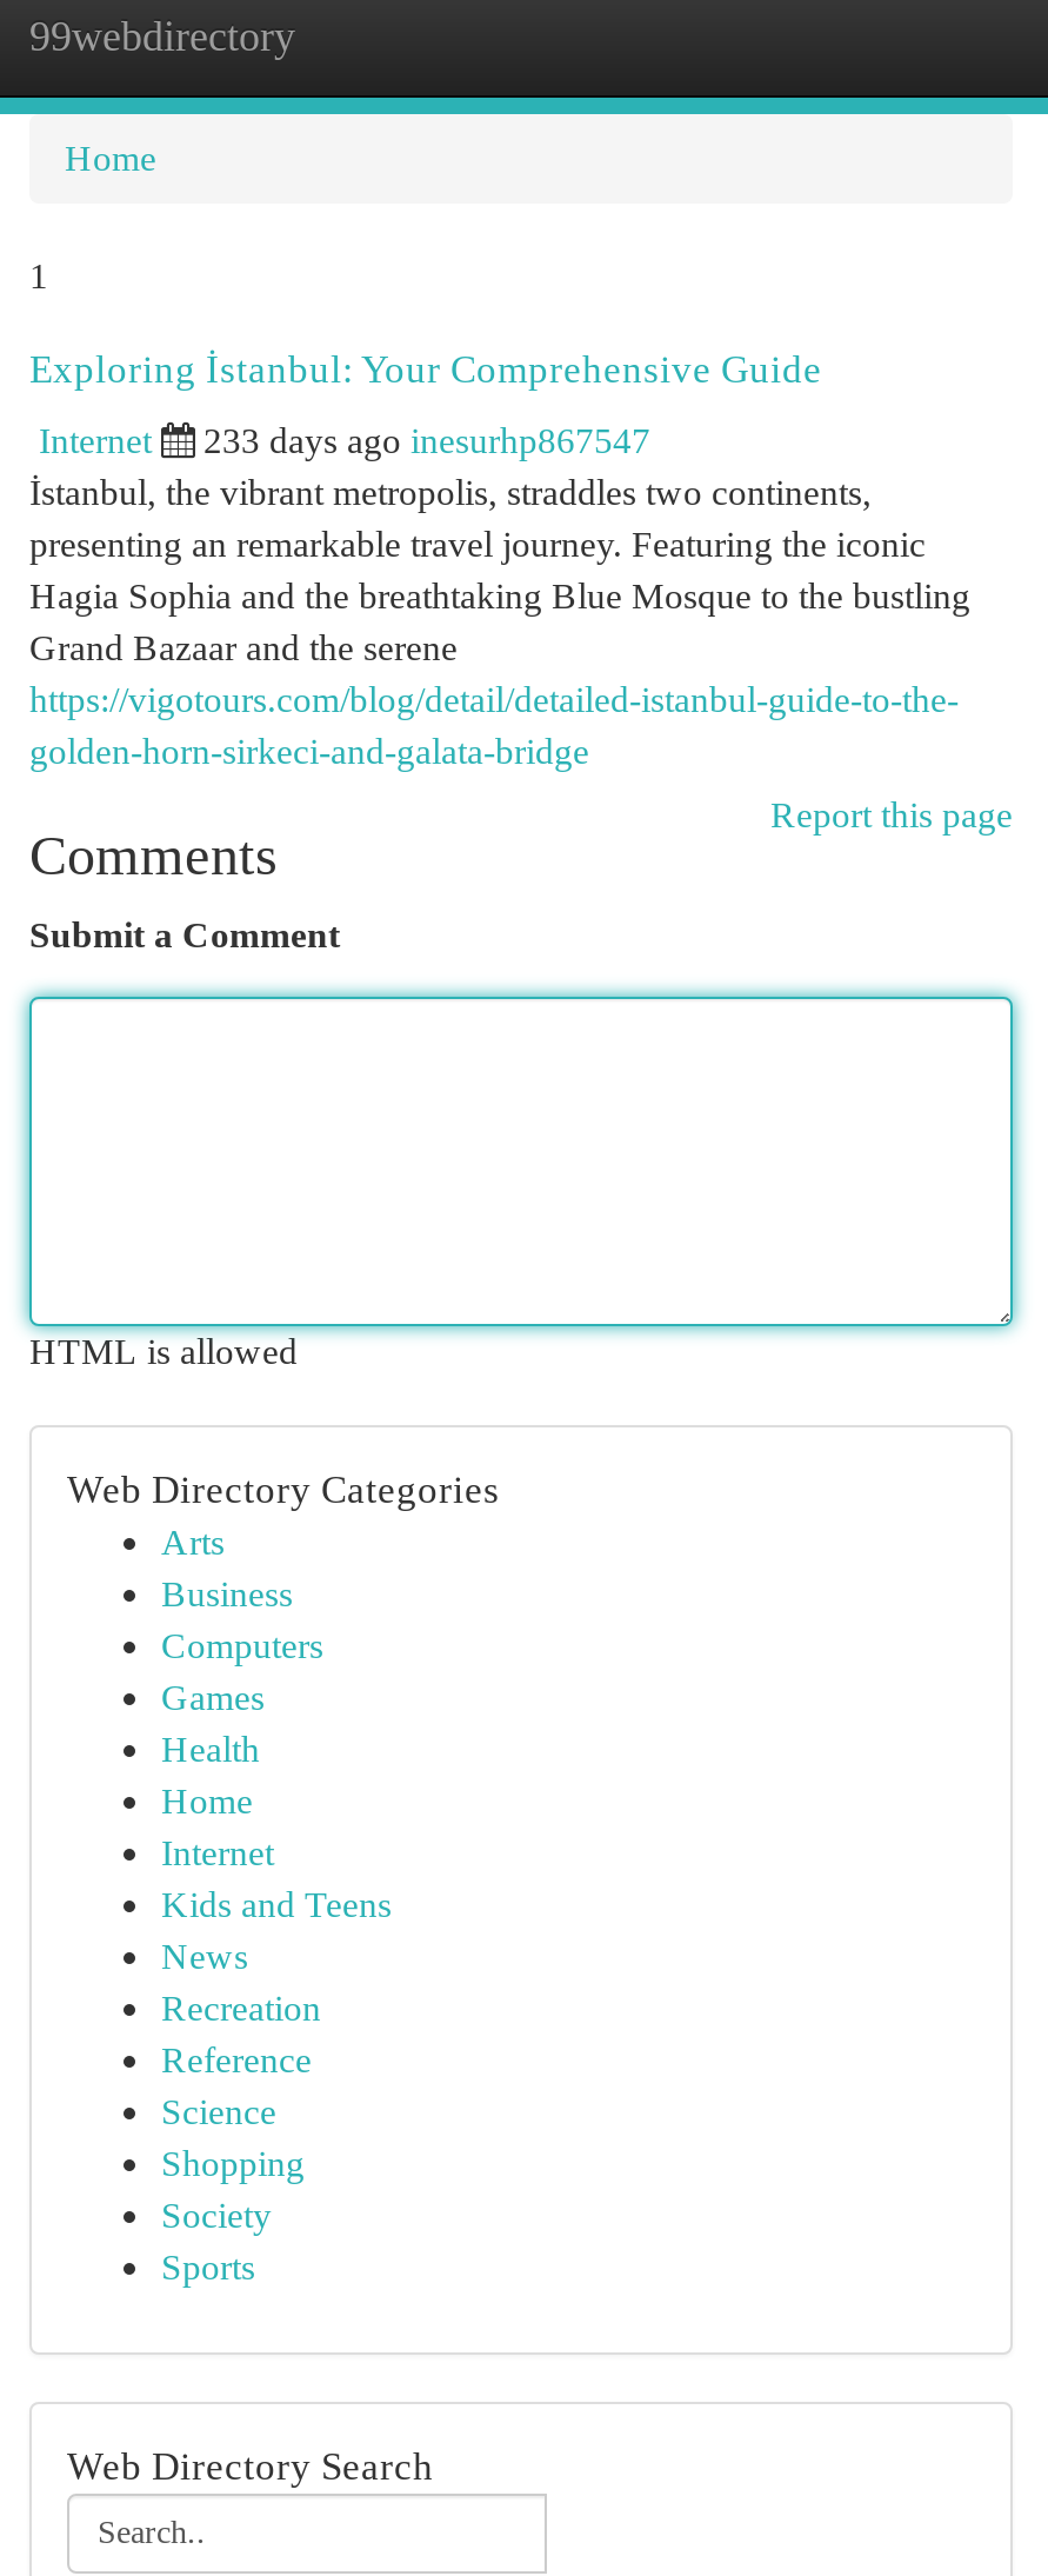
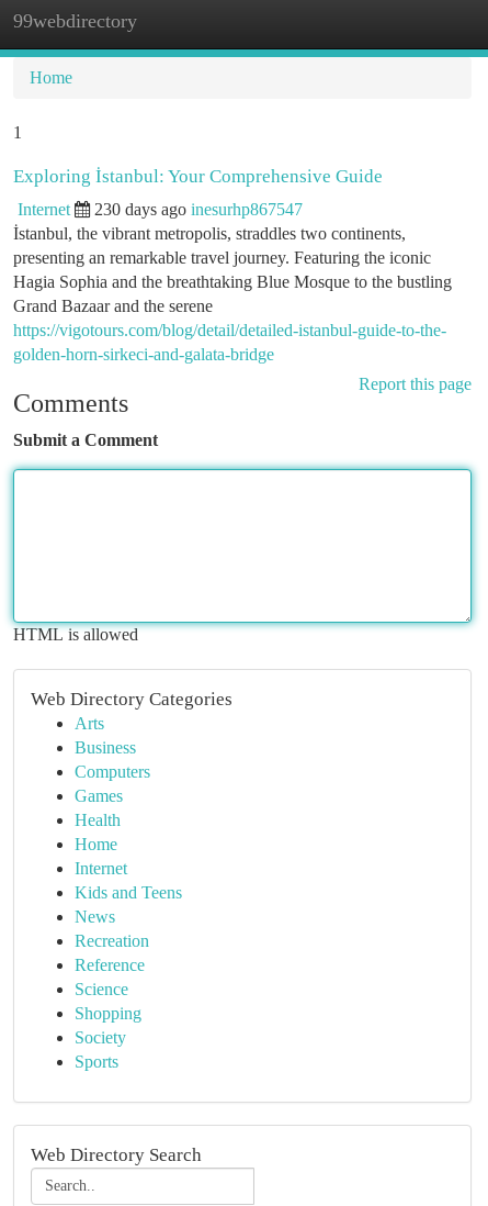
[203,420,650,460] 233 days ago inesurhp867547 -> [94,200,303,219] 230 days ago inesurhp867547

